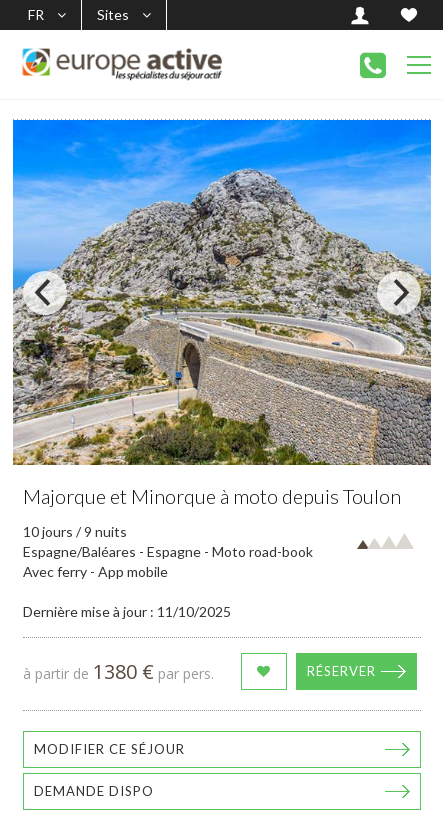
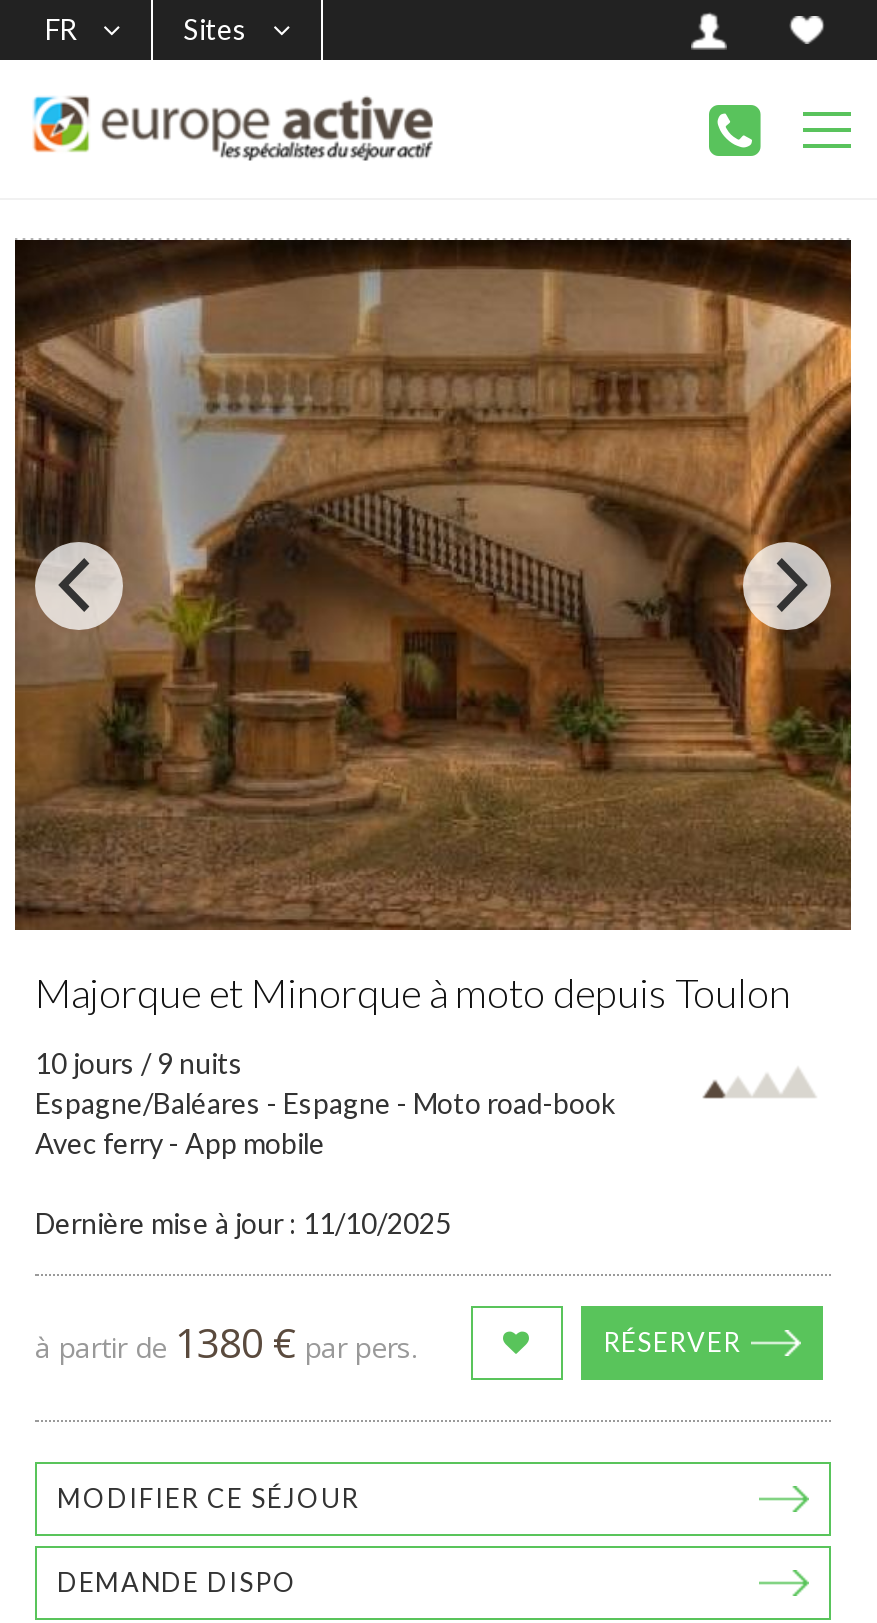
[12,119,432,466] [image] -> [13,238,853,932] [image]

